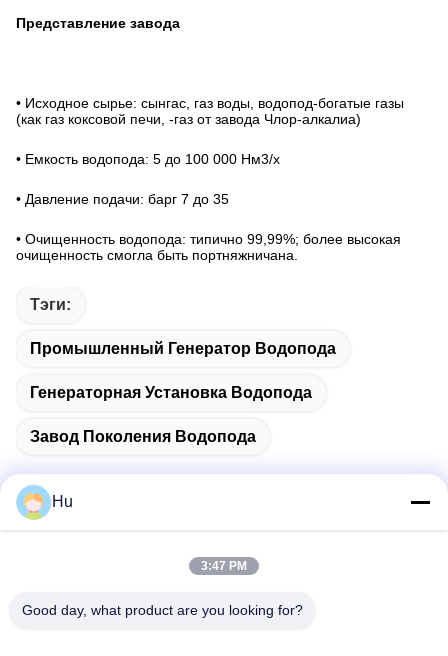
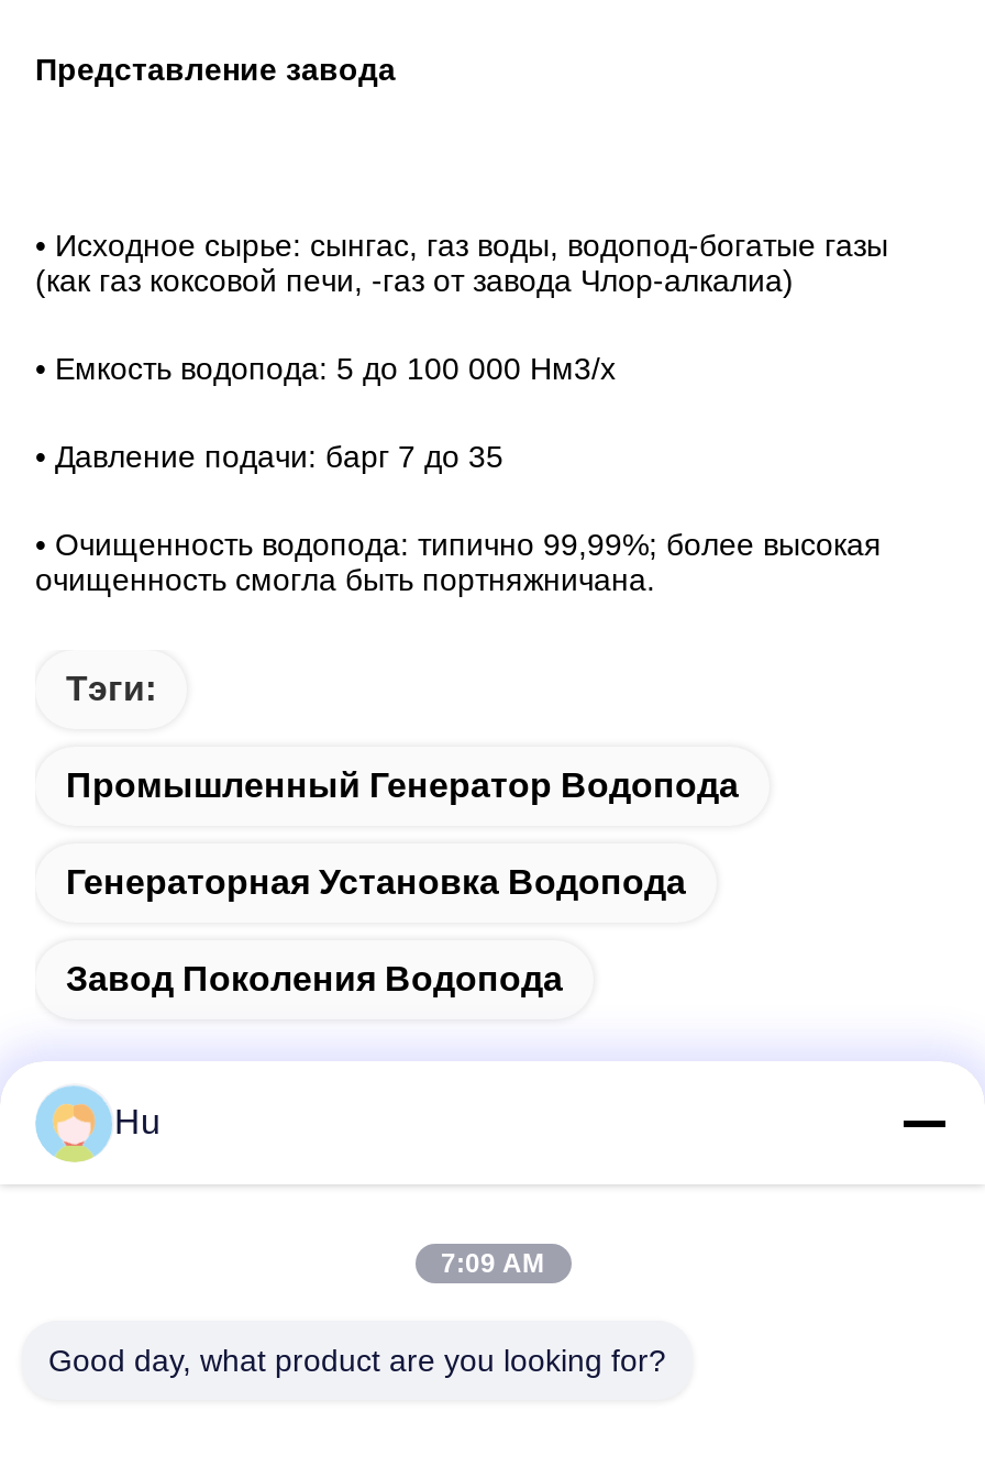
[201,559,247,573] 3:47 PM -> [441,1248,544,1279] 7:09 AM

